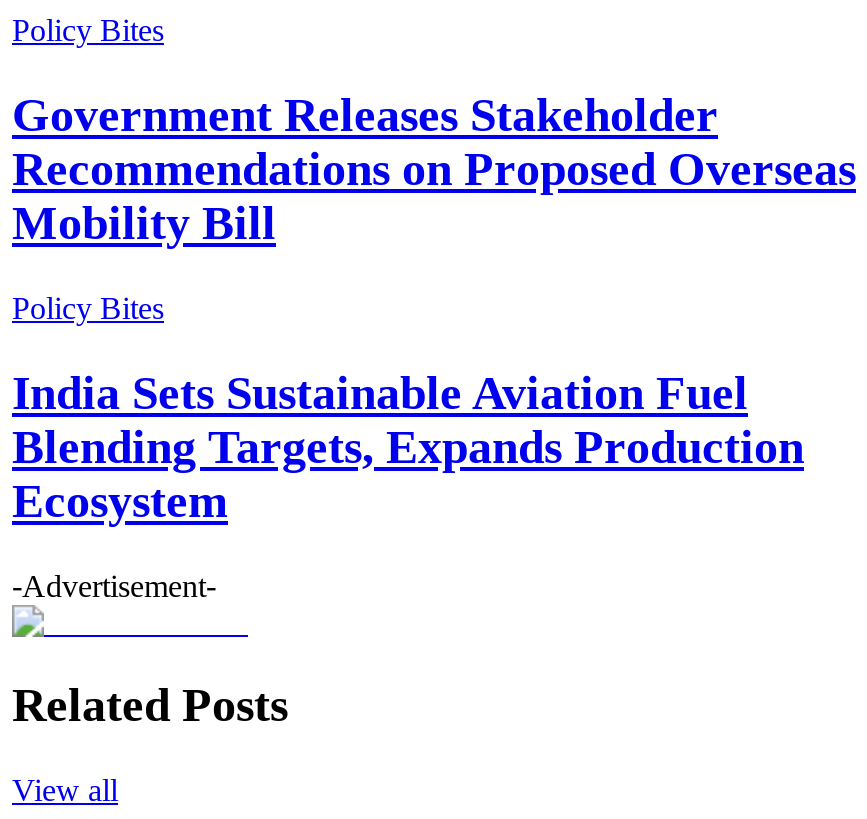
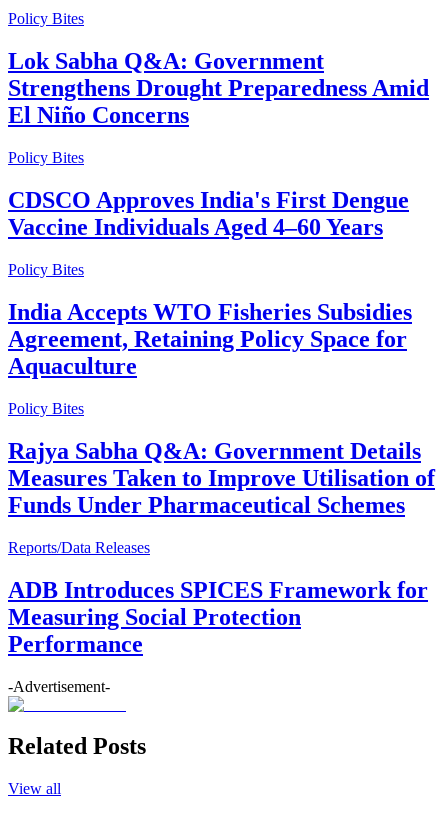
[12,89,856,249] Government Releases Stakeholder | Recommendations on Proposed Overseas | Mobility Bill -> [8,48,429,128] Lok Sabha Q&A: Government | Strengthens Drought Preparedness Amid | El Niño Concerns
[12,366,804,526] India Sets Sustainable Aviation Fuel | Blending Targets, Expands Production | Ecosystem -> [8,187,435,657] CDSCO Approves India's First Dengue | Vaccine Individuals Aged 4–60 Years | Policy Bites | India Accepts WTO Fisheries Subsidies | Agreement, Retaining Policy Space for | Aquaculture | Policy Bites | Rajya Sabha Q&A: Government Details | Measures Taken to Improve Utilisation of | Funds Under Pharmaceutical Schemes | Reports/Data Releases | ADB Introduces SPICES Framework for | Measuring Social Protection | Performance

